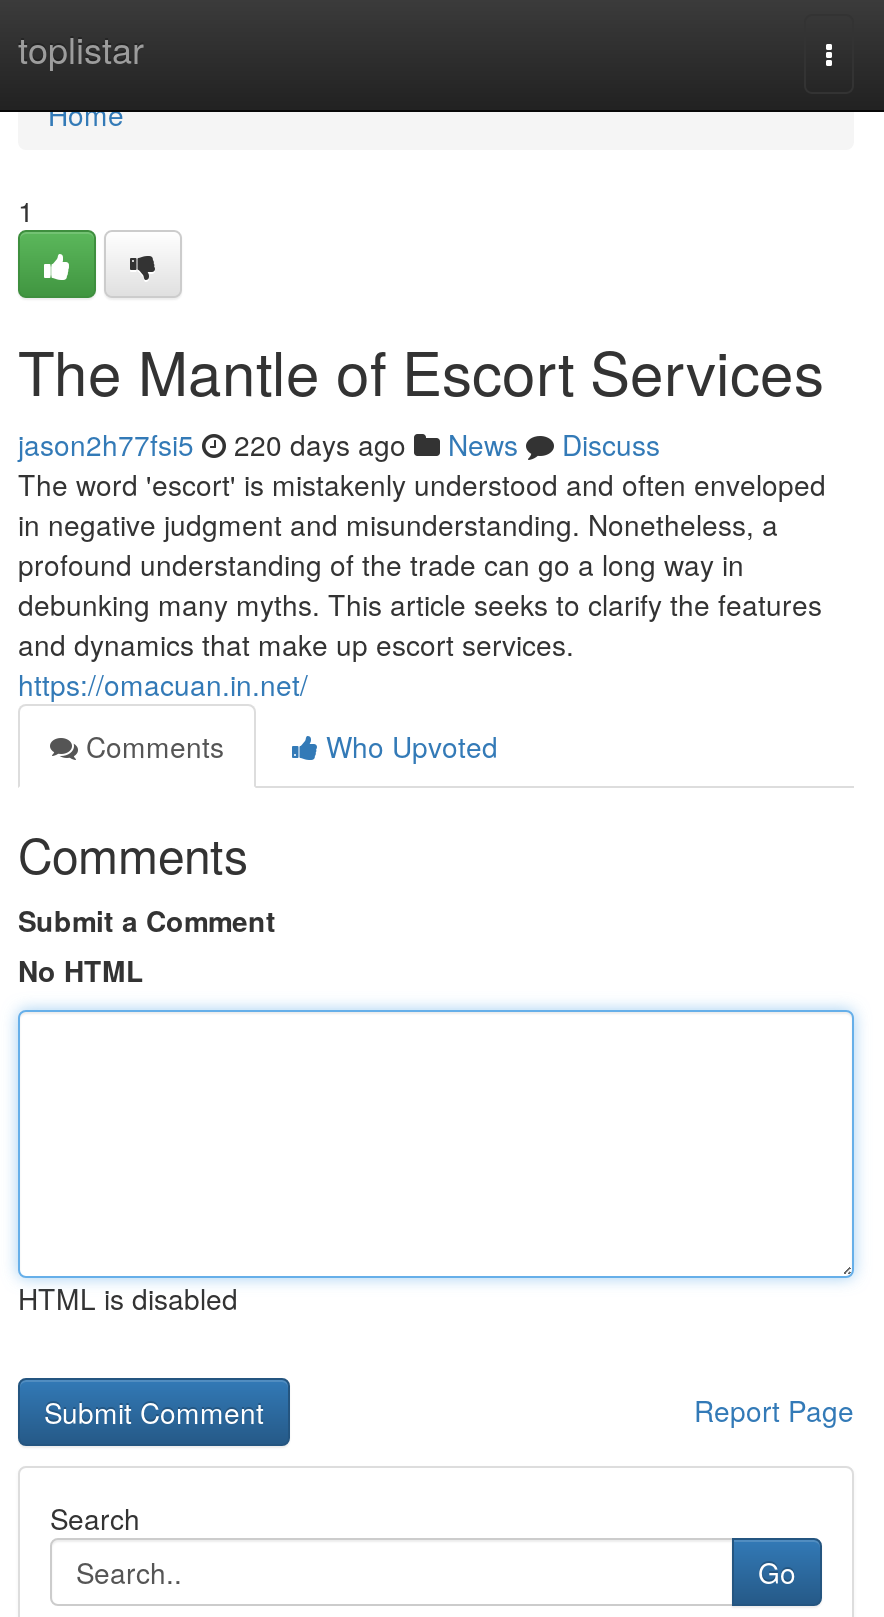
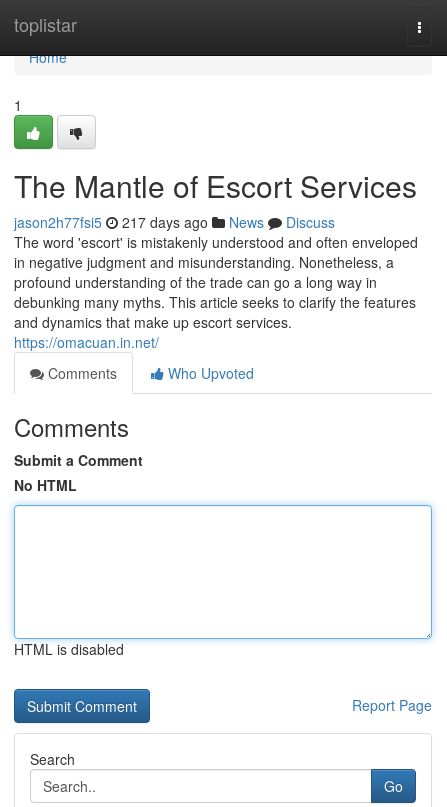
[18,424,660,464] jason2h77fsi5 220 days ago News Discuss -> [14,212,335,232] jason2h77fsi5 217 days ago News Discuss

